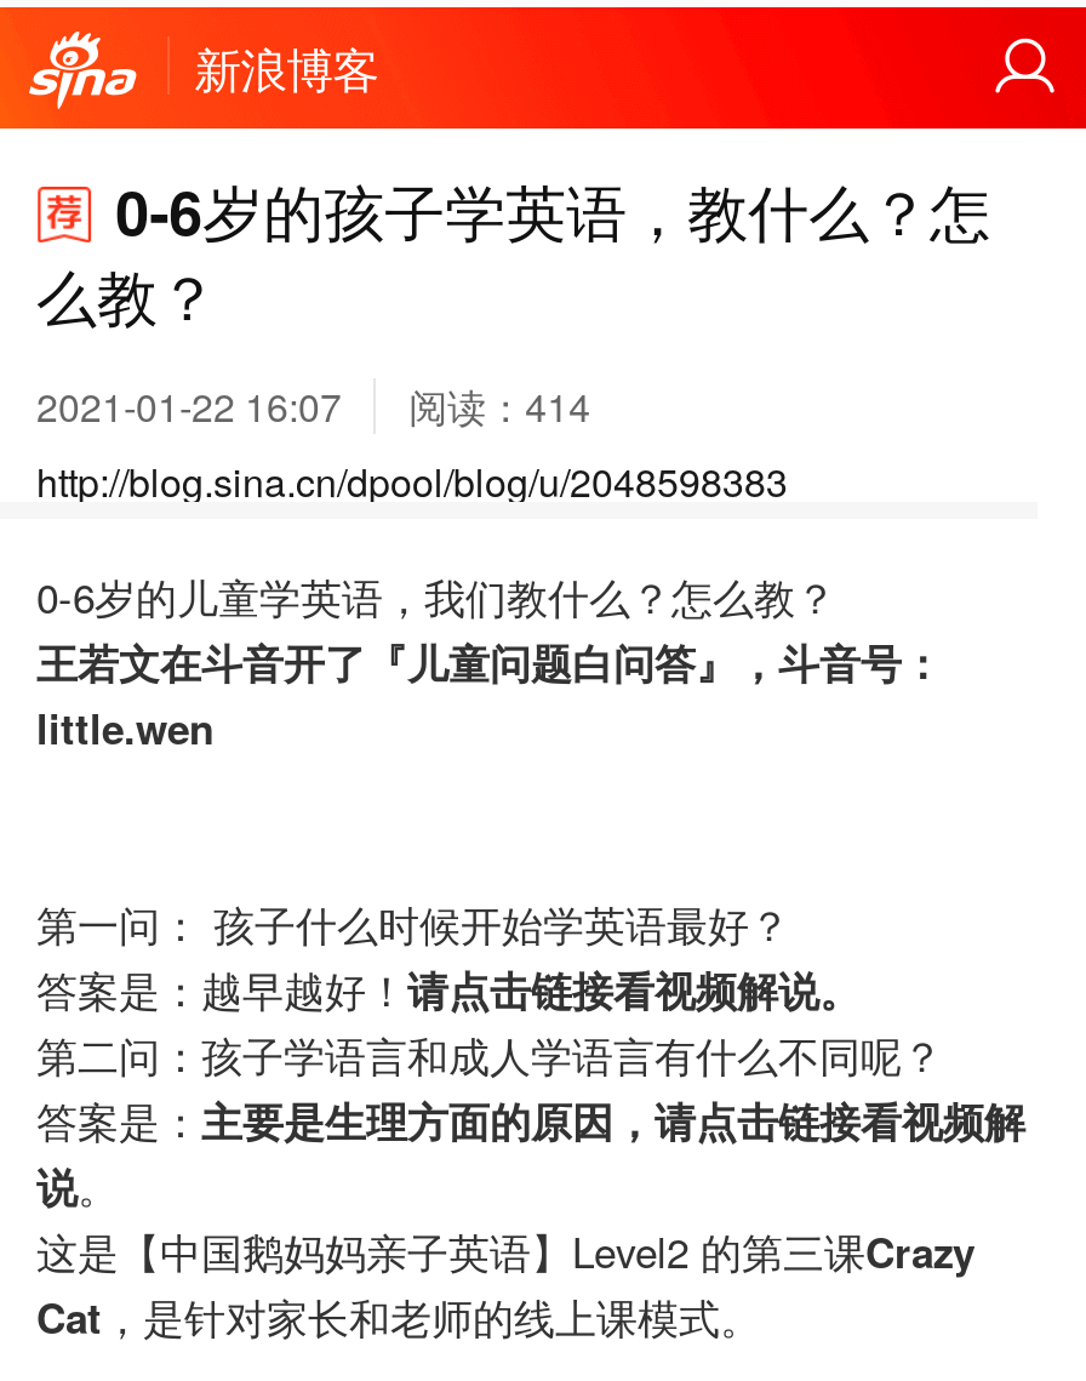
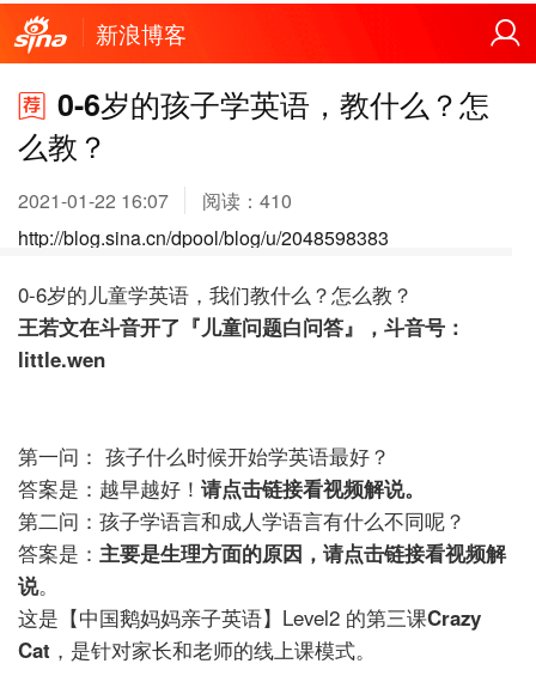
[36,378,591,434] 2021-01-22 16:07 阅读：414 -> [18,187,291,214] 2021-01-22 16:07 阅读：410

